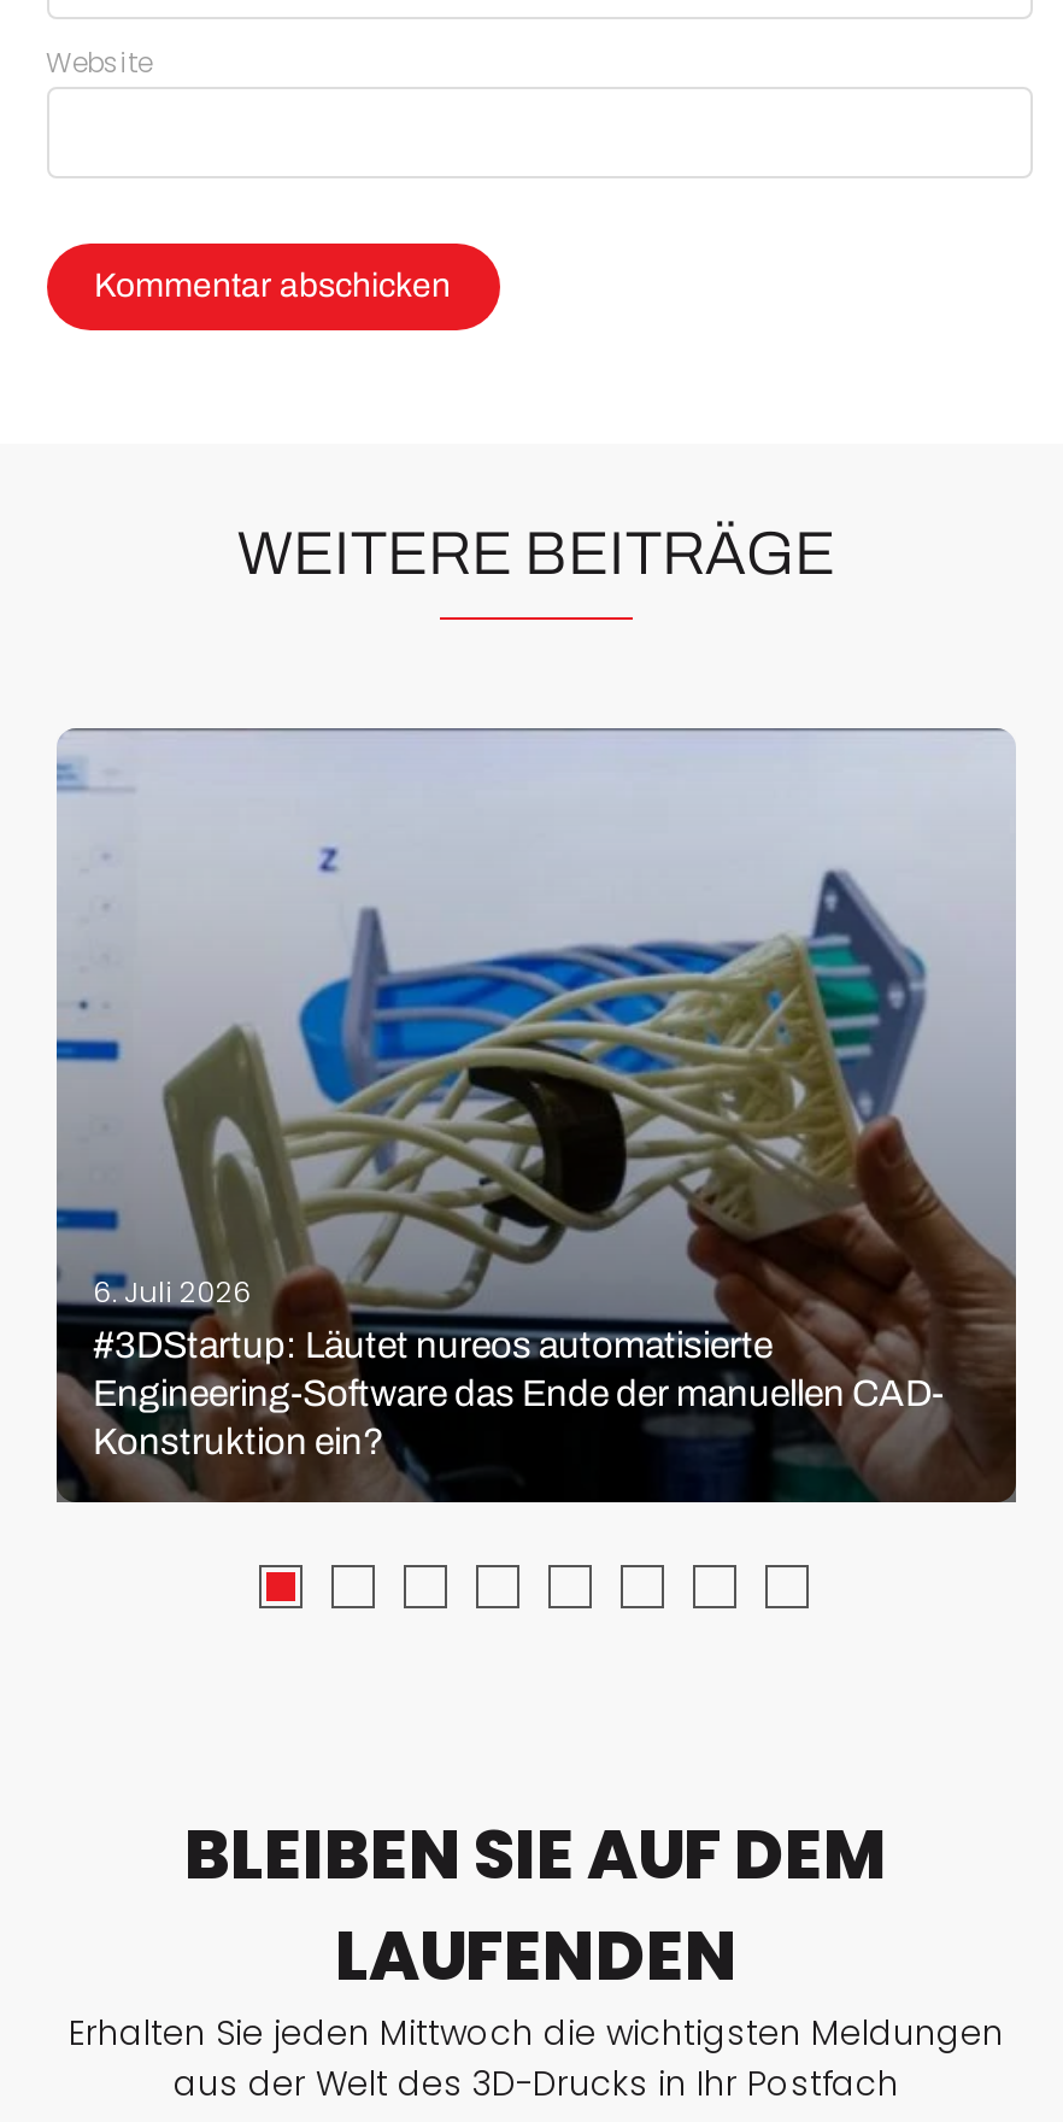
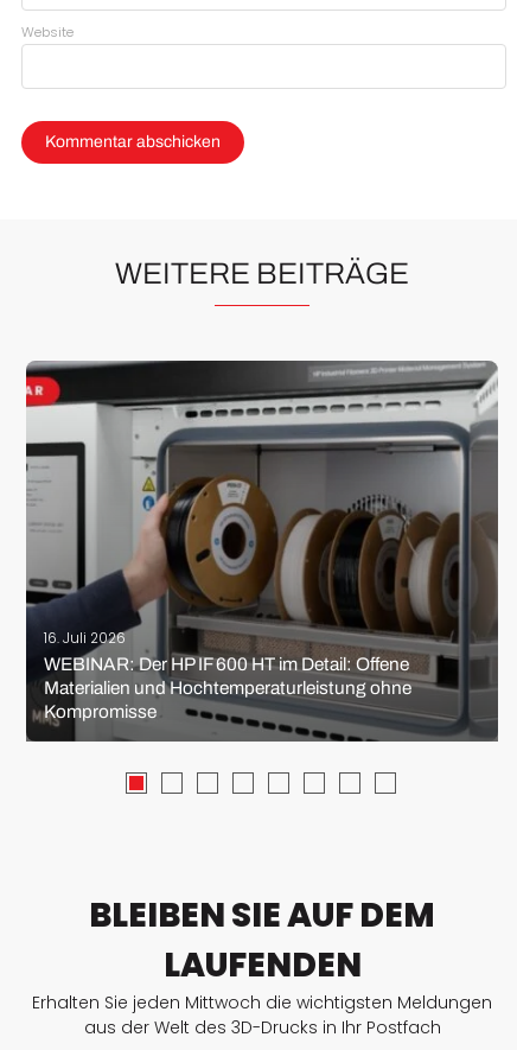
[54,728,1016,1502] [image] | 6. Juli 2026 | #3DStartup: Läutet nureos automatisierte | Engineering-Software das Ende der manuellen CAD- | Konstruktion ein? -> [25,361,498,743] [image] | 16. Juli 2026 | WEBINAR: Der HP IF 600 HT im Detail: Offene | Materialien und Hochtemperaturleistung ohne | Kompromisse

